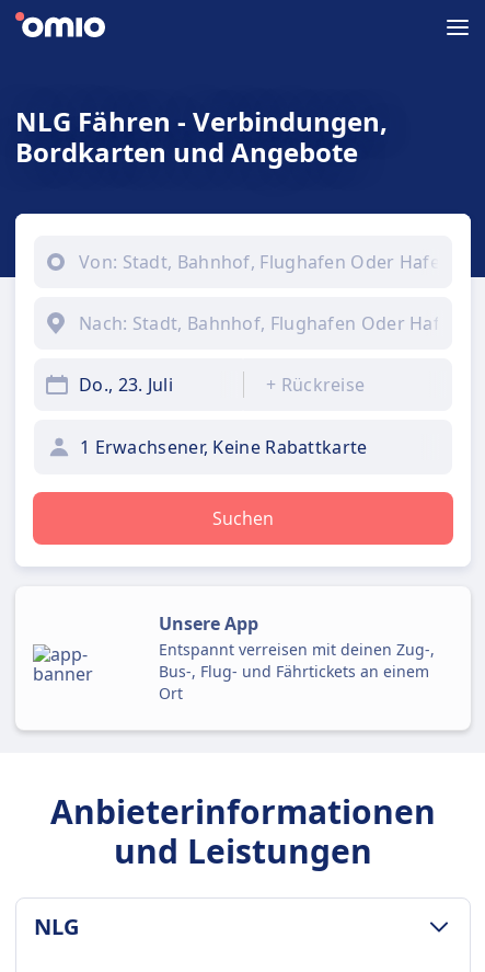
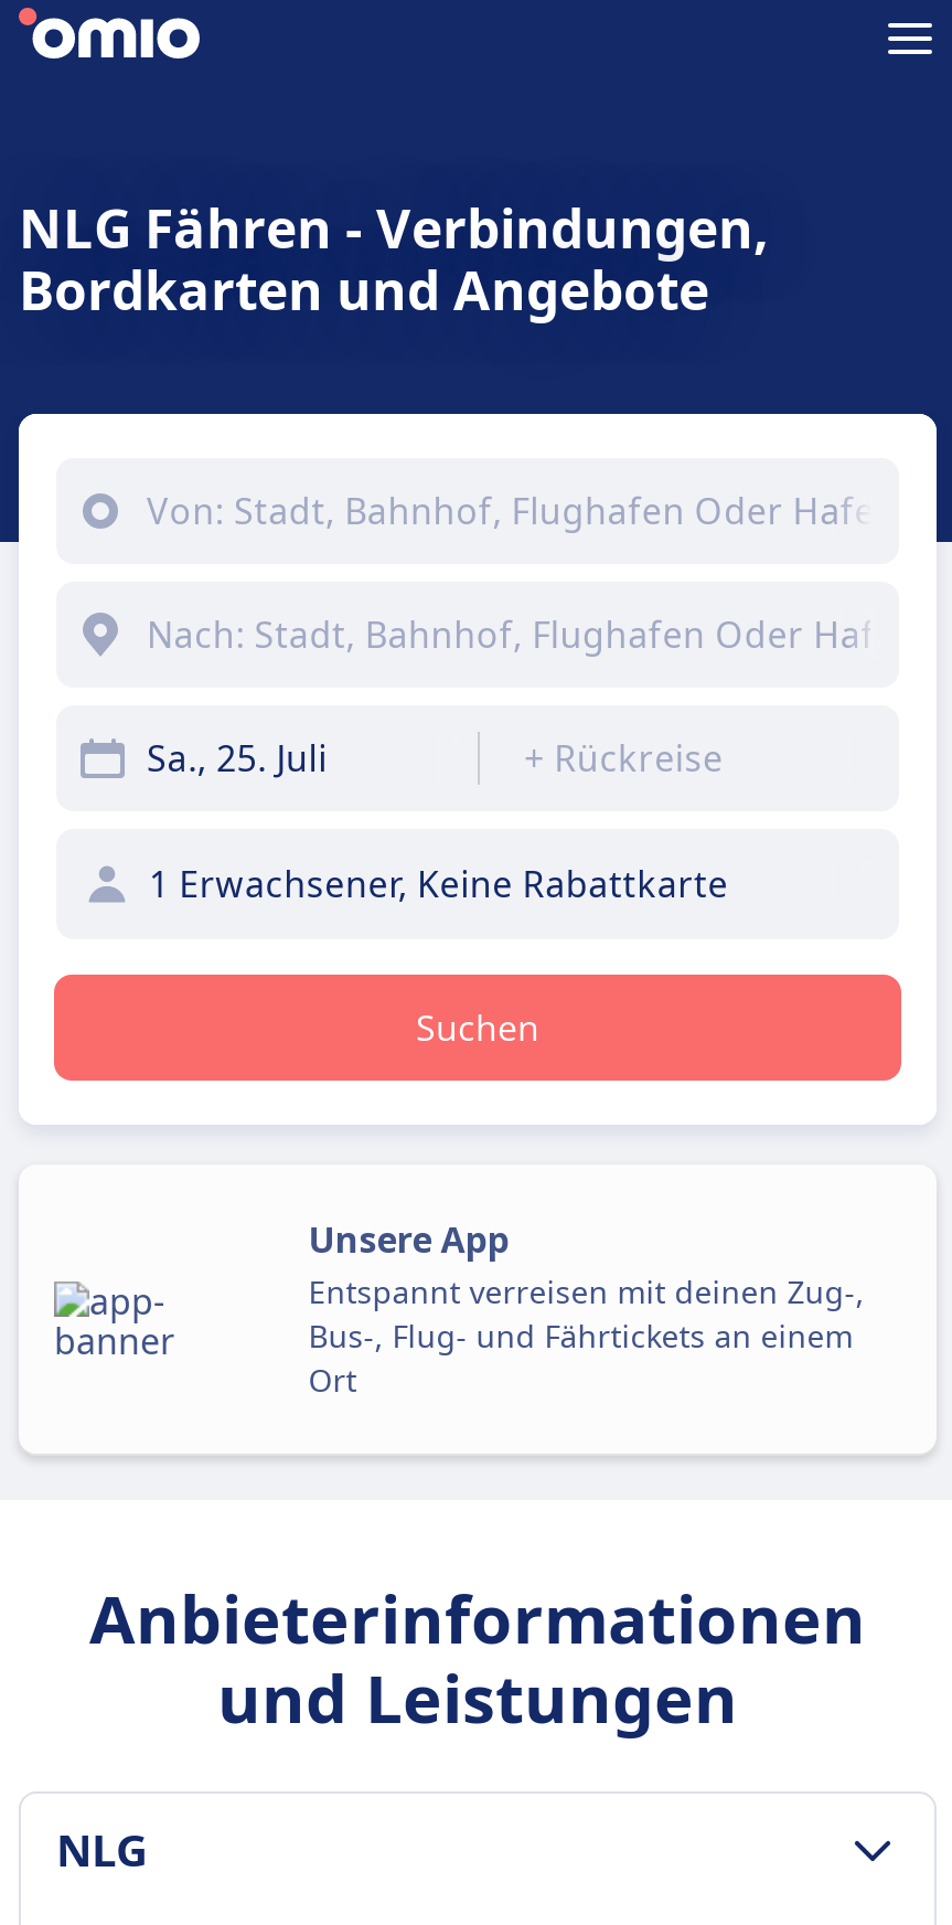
[79,373,173,397] Do., 23. Juli -> [147,734,327,783] Sa., 25. Juli

